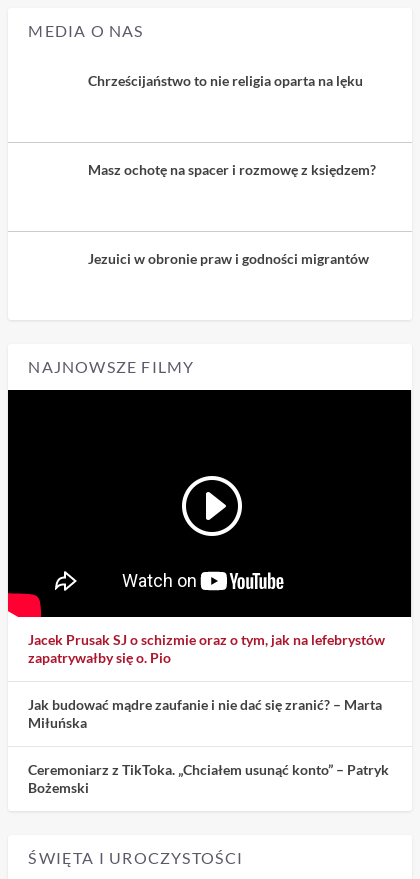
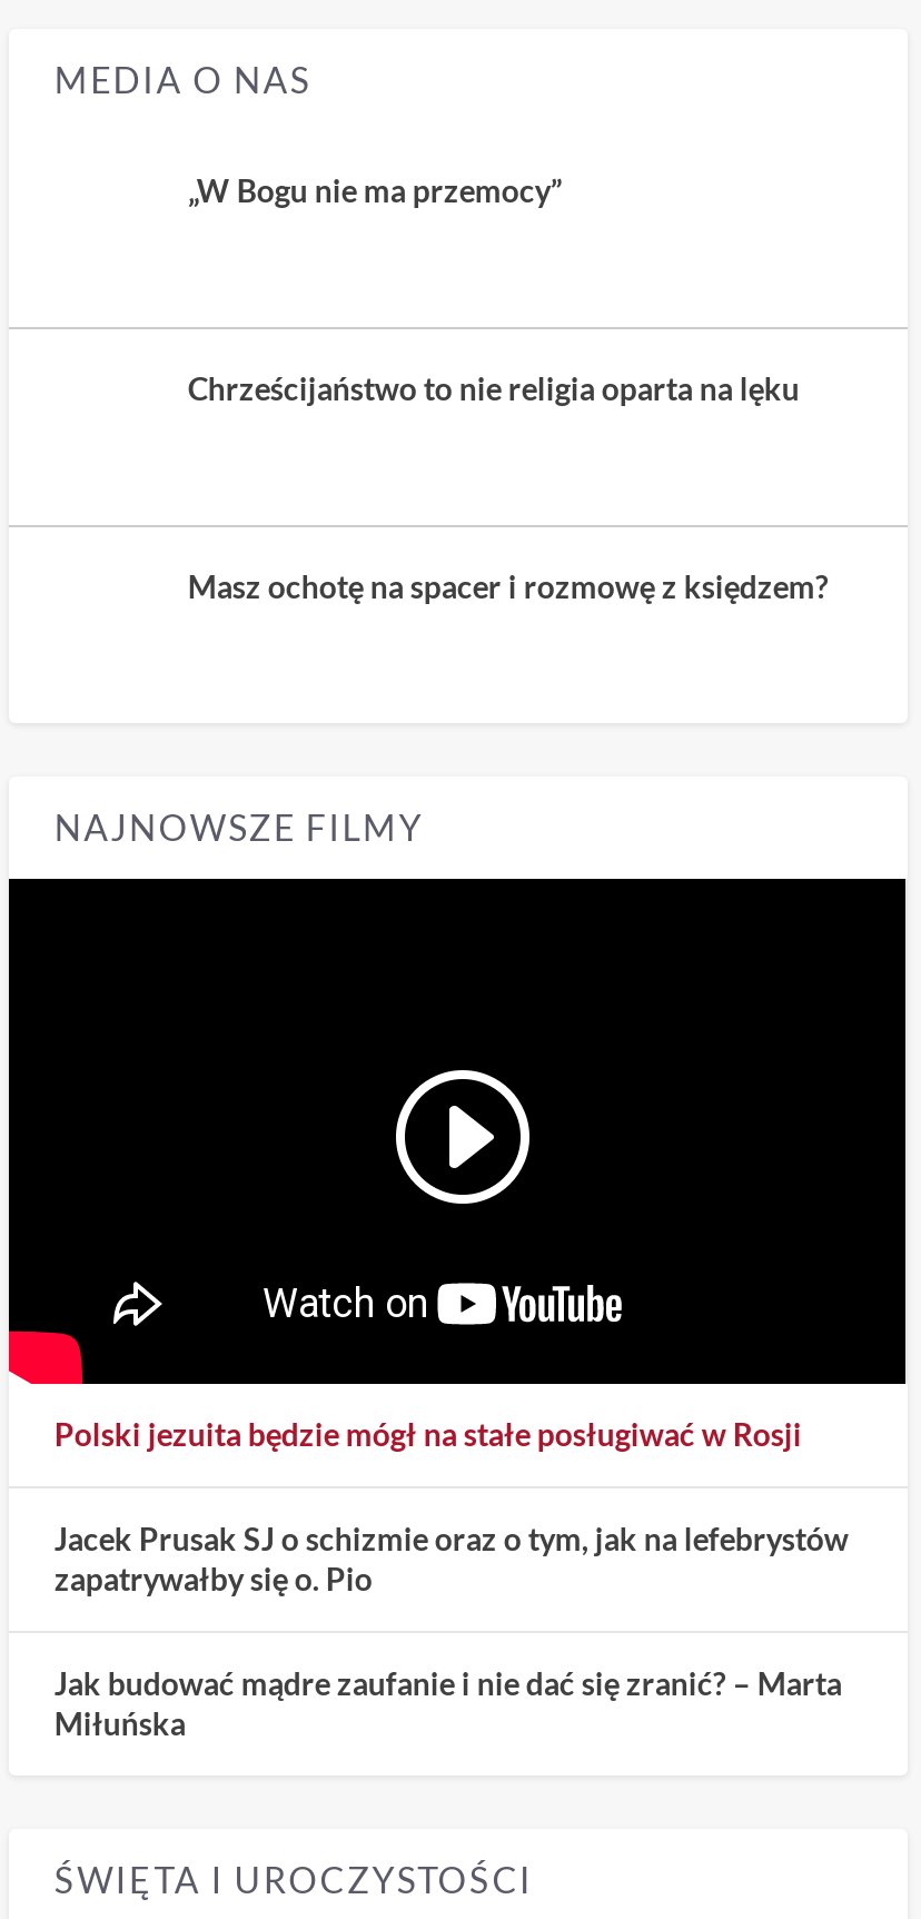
none -> [188,172,561,210] „W Bogu nie ma przemocy”
moved [88,72,376,178] -> [188,370,828,606]: Chrześcijaństwo to nie religia oparta na lęku | Masz ochotę na spacer i rozmowę z księdzem?
[88,250,369,267] Jezuici w obronie praw i godności migrantów -> none
none -> [54,1415,802,1453] Polski jezuita będzie mógł na stałe posługiwać w Rosji
moved [28,631,385,731] -> [54,1520,848,1742]: Jacek Prusak SJ o schizmie oraz o tym, jak na lefebrystów | zapatrywałby się o. Pio | Jak budować mądre zaufanie i nie dać się zranić? – Marta | Miłuńska
[28,761,389,796] Ceremoniarz z TikToka. „Chciałem usunąć konto” – Patryk | Bożemski -> none

